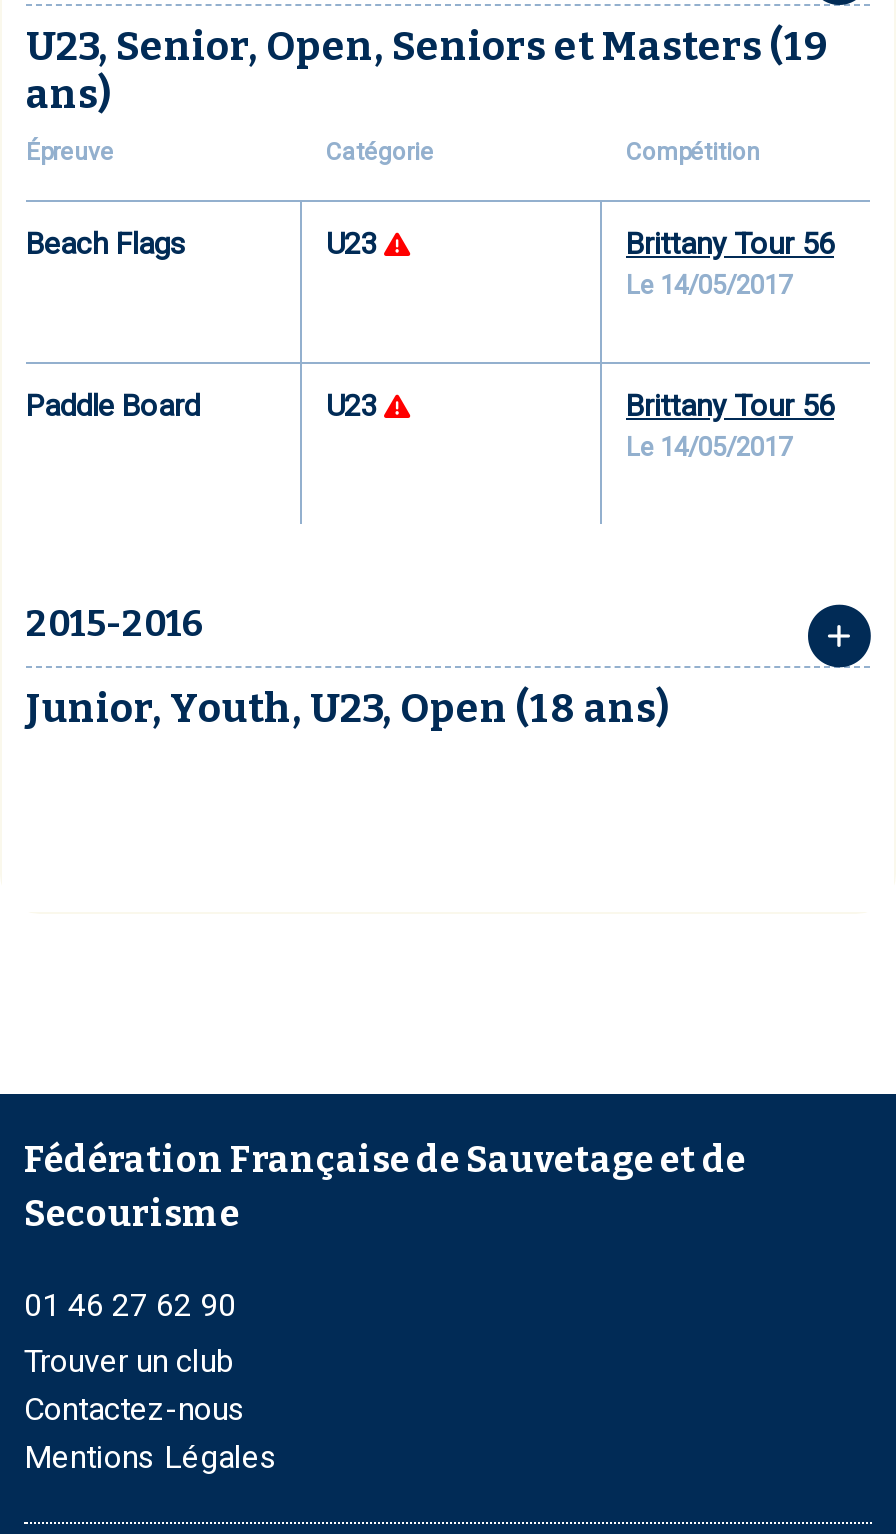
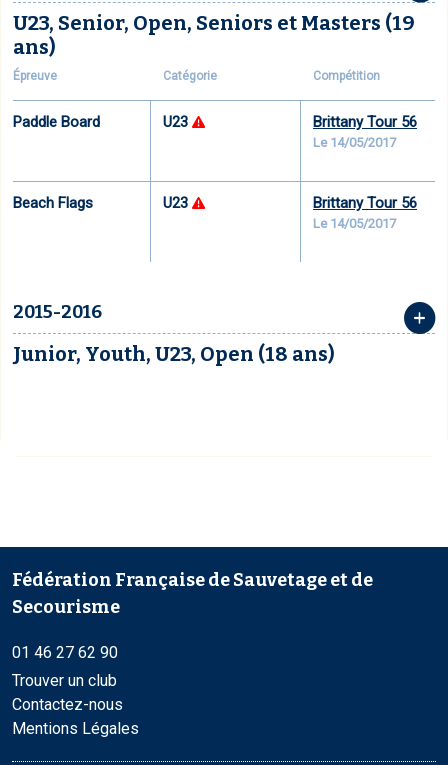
moved [26,226,186,262] -> [13,194,93,212]: Beach Flags
moved [26,388,200,424] -> [13,113,100,131]: Paddle Board

